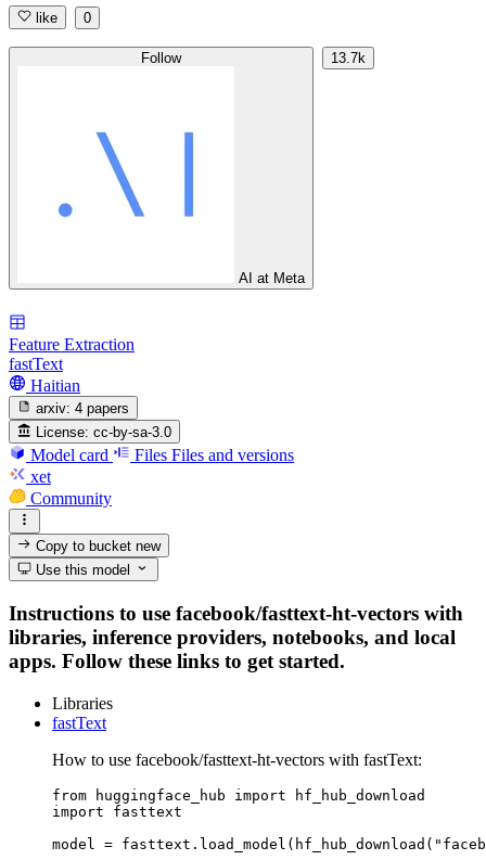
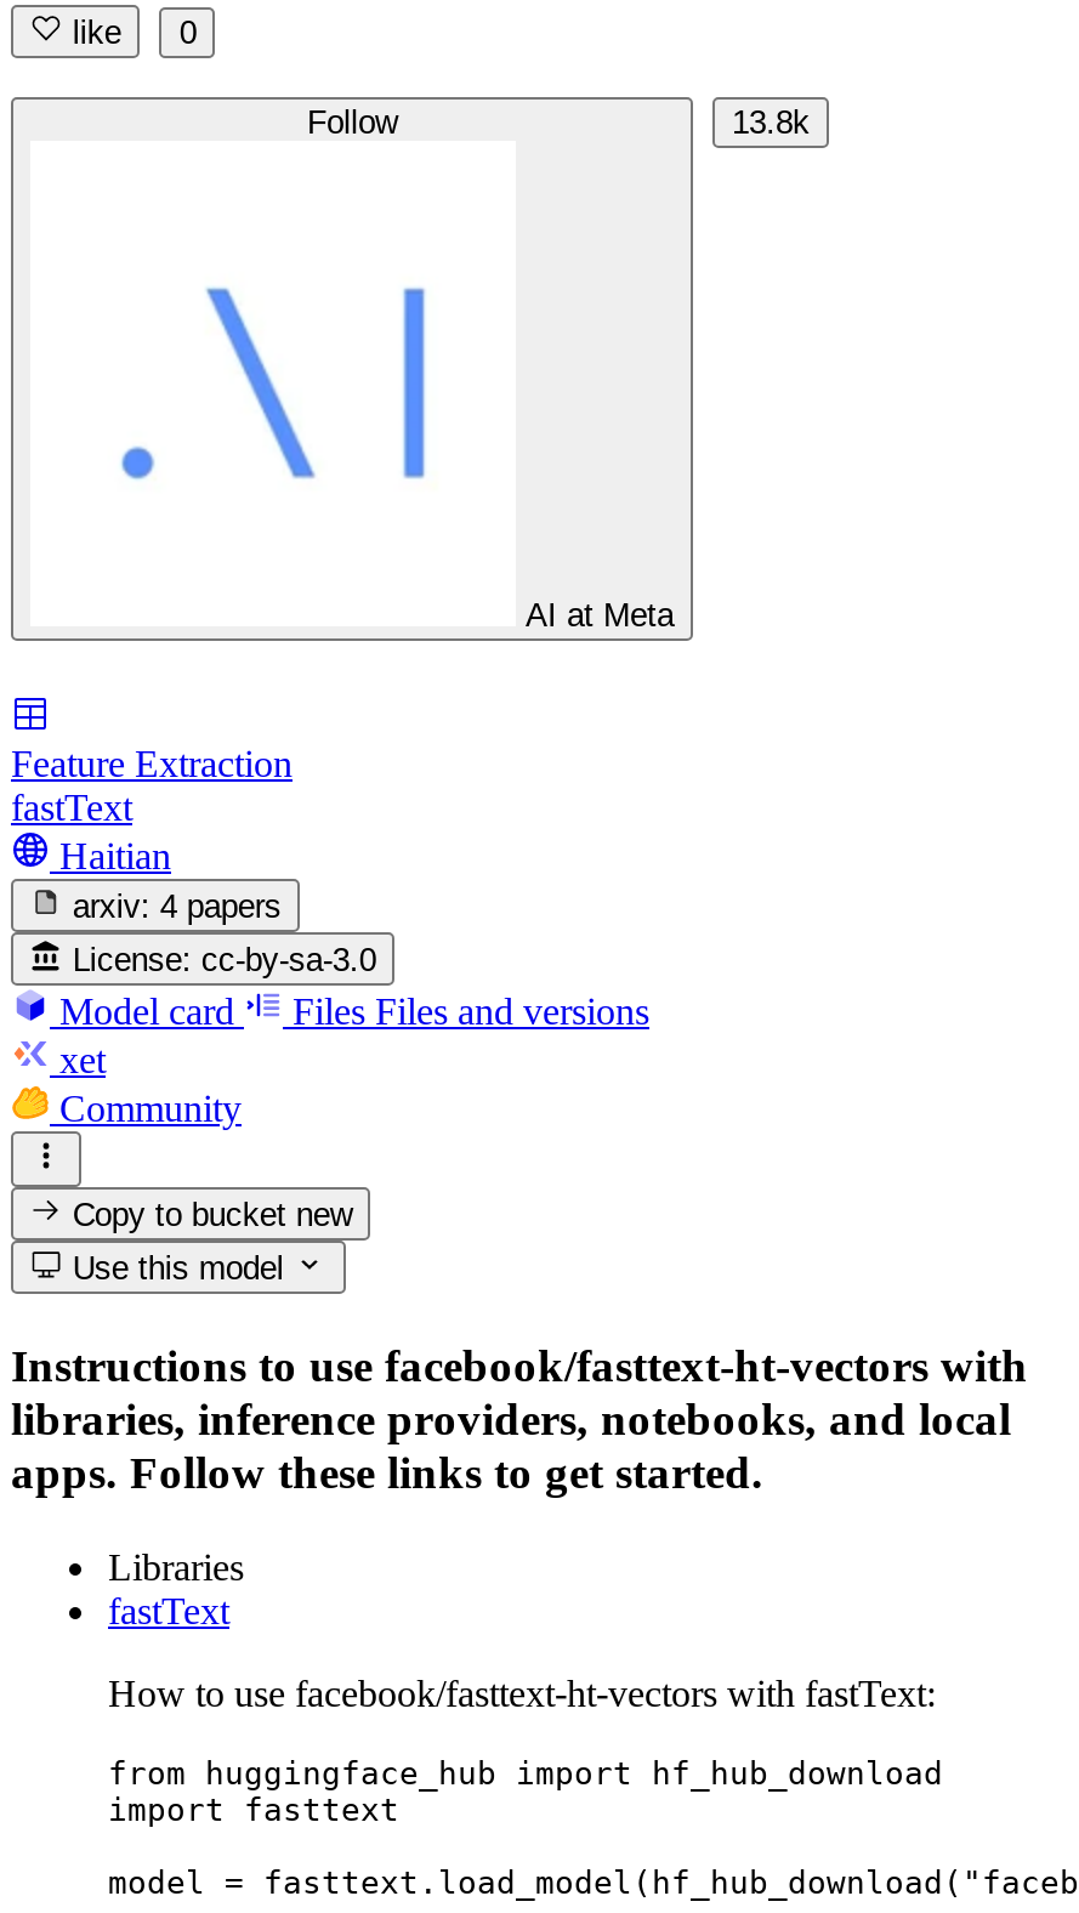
[331,50,366,66] 13.7k -> [732,105,810,141] 13.8k

